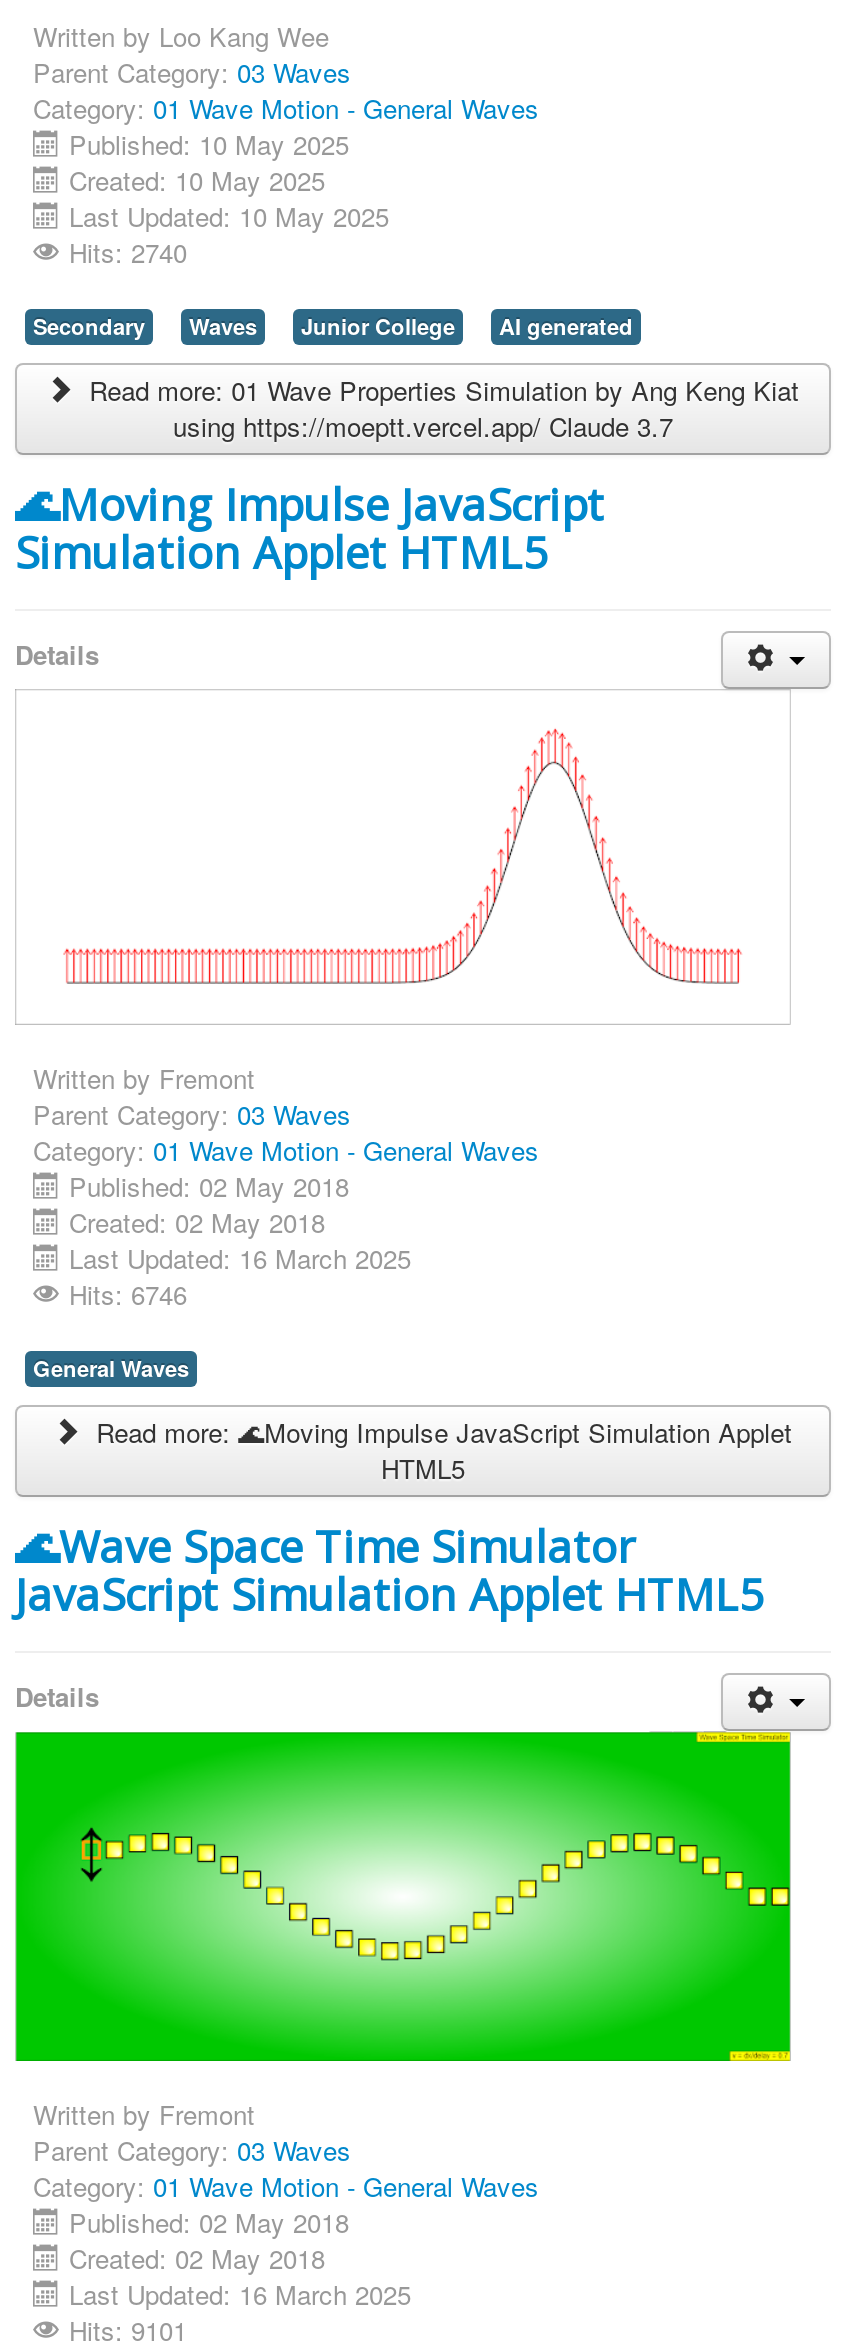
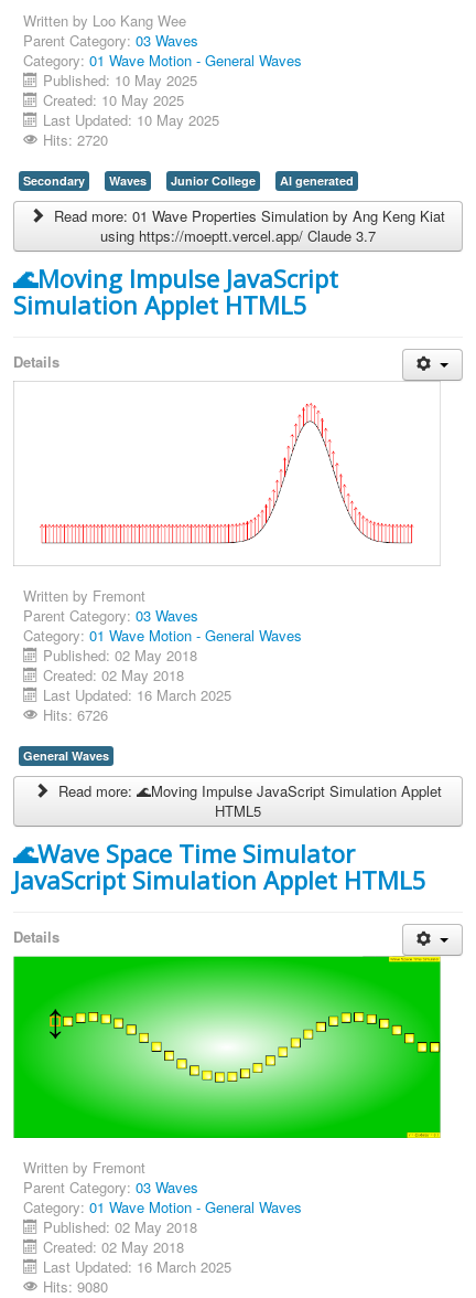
[69,233,187,271] Hits: 2740 -> [43,129,108,150] Hits: 2720
[69,1275,187,1313] Hits: 6746 -> [43,704,108,725] Hits: 6726
[69,2311,187,2349] Hits: 9101 -> [43,1276,108,1297] Hits: 9080

